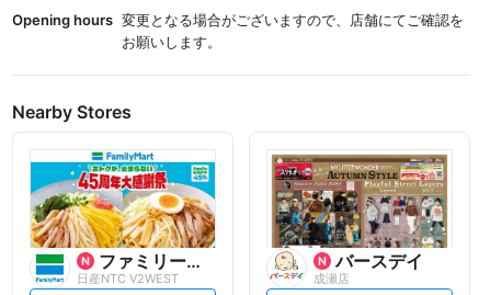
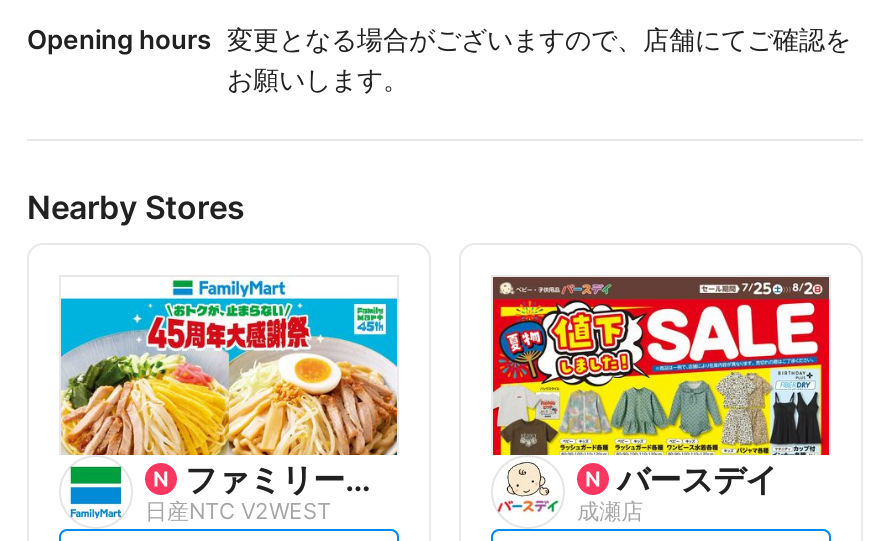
[267,150,452,249] [image] -> [491,275,831,457] [image]

